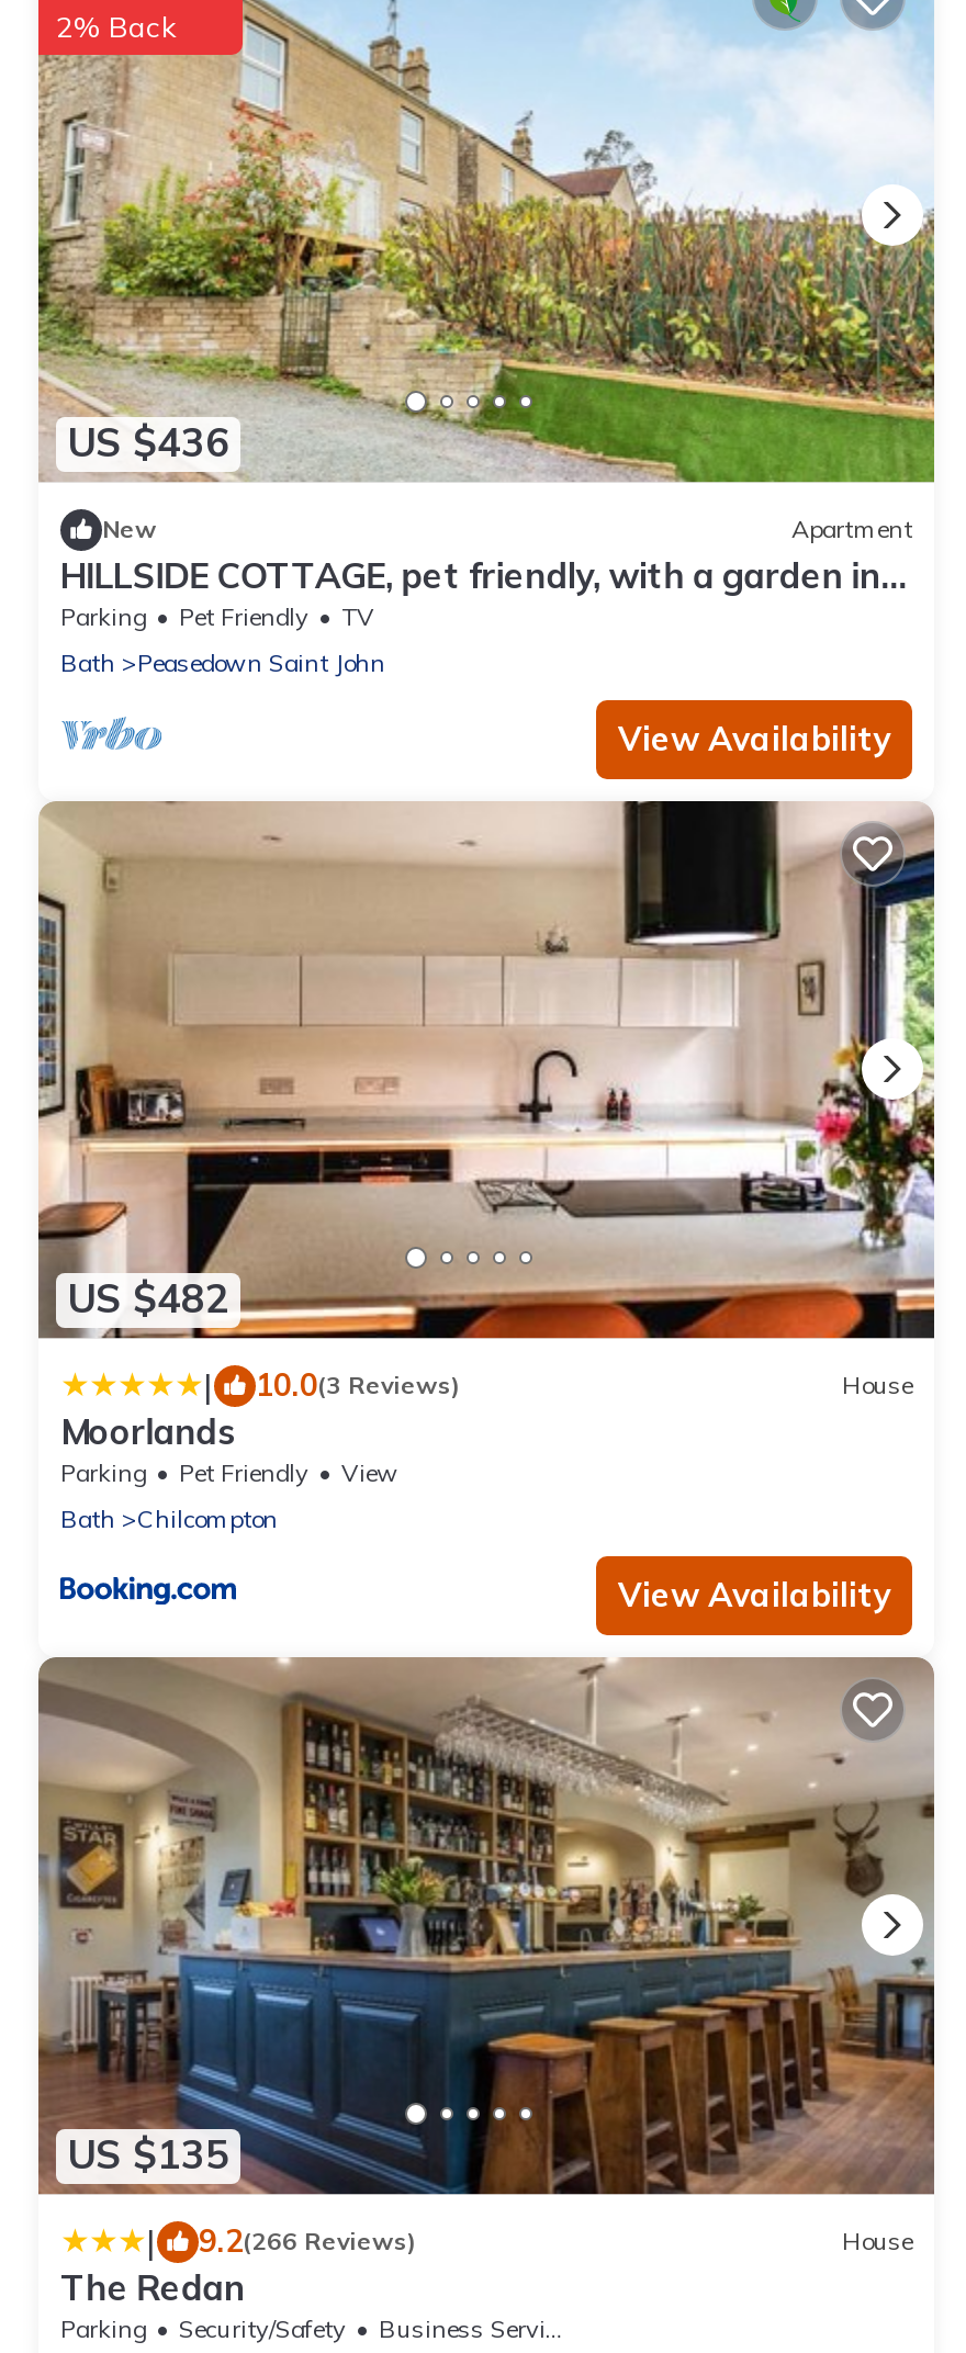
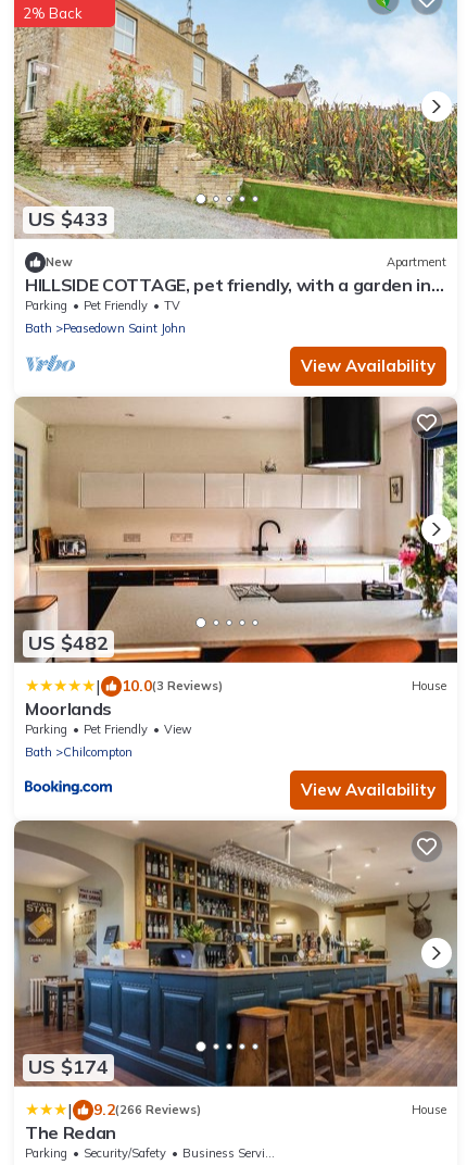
[67,418,229,469] US $436 -> [28,207,109,232] US $433
[67,2129,229,2180] US $135 -> [28,1054,109,1079] US $174

